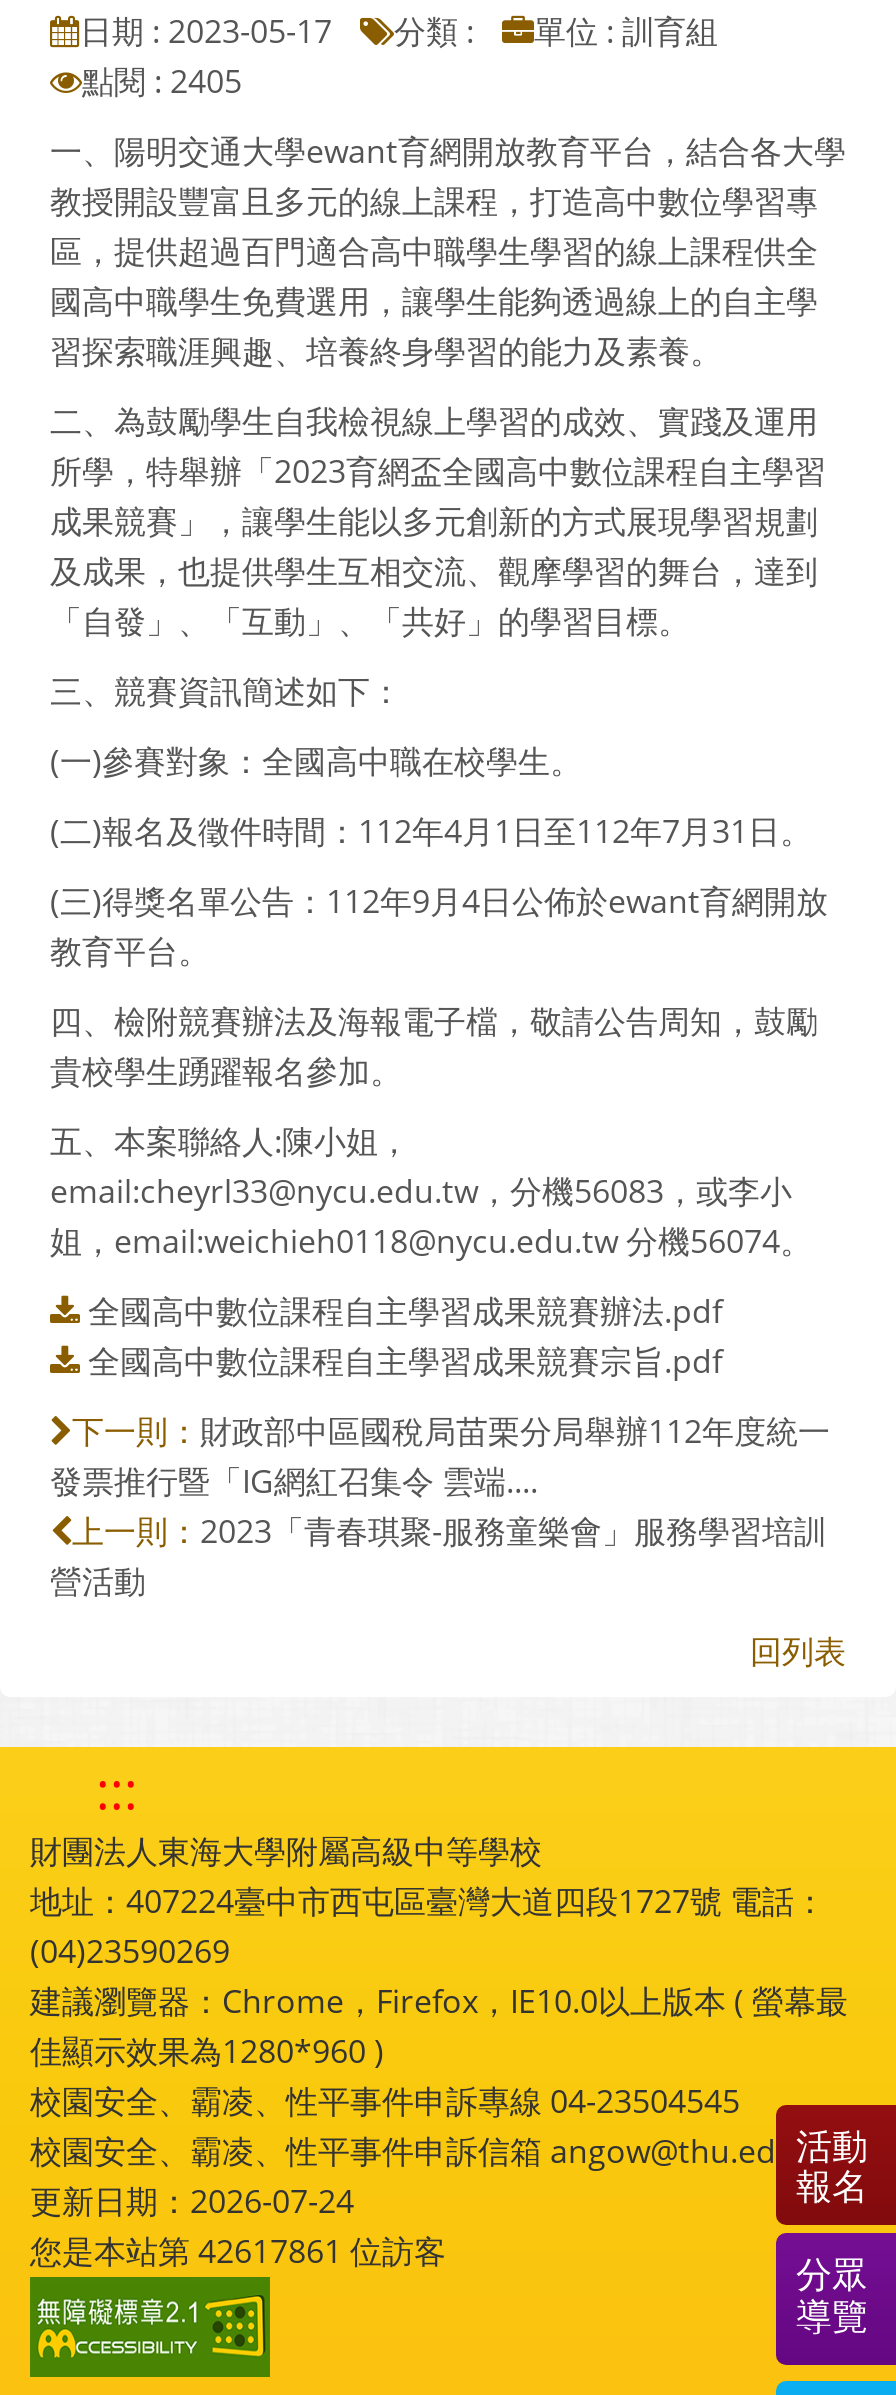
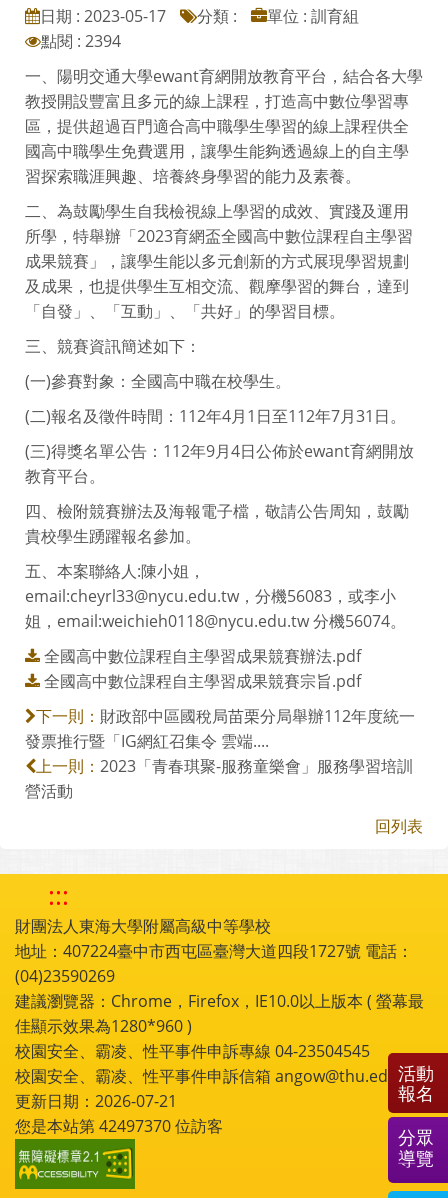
[82,59,242,103] 點閱 : 2405 -> [41,30,121,52] 點閱 : 2394
[30,2179,354,2223] 更新日期：2026-07-24 -> [15,1090,177,1112] 更新日期：2026-07-21
[30,2229,446,2273] 您是本站第42617861位訪客 -> [15,1115,223,1137] 您是本站第42497370位訪客

